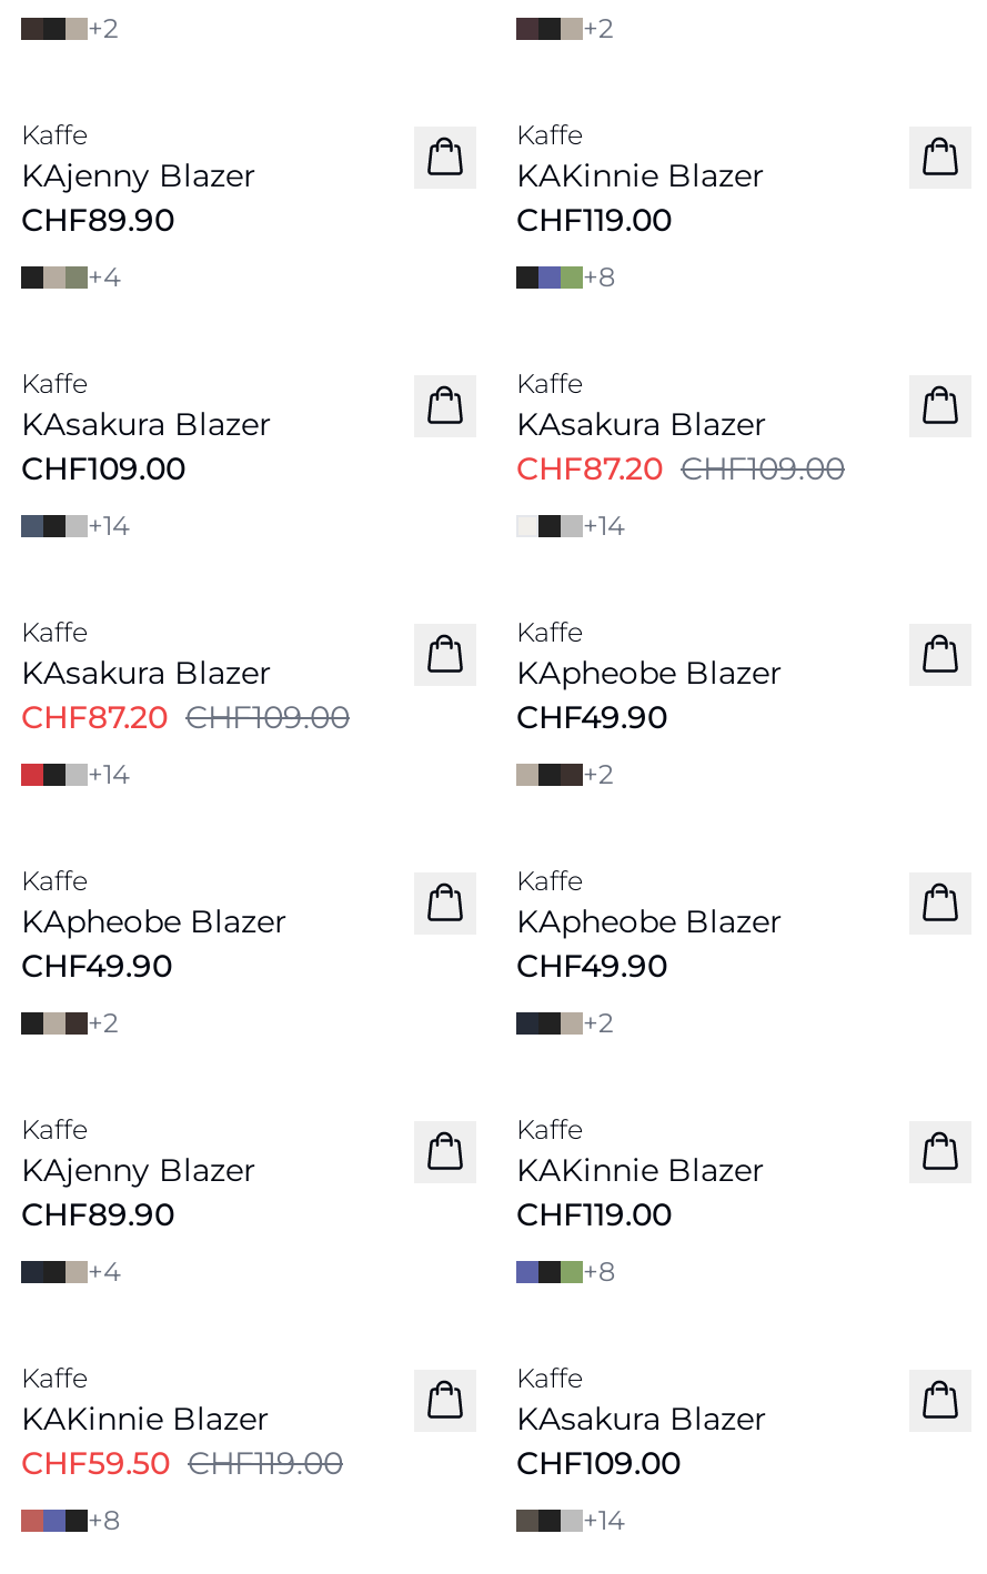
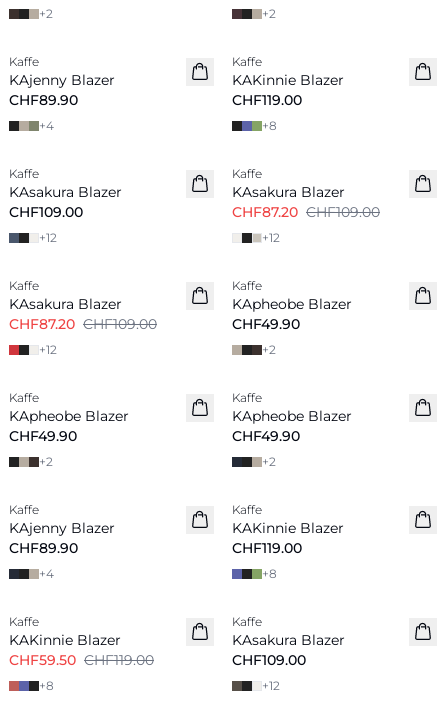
[88,508,130,542] +14 -> [39,230,57,245] +12
[583,508,625,542] +14 -> [262,230,280,245] +12
[88,757,130,790] +14 -> [39,342,57,357] +12
[583,1503,625,1536] +14 -> [262,678,280,693] +12

